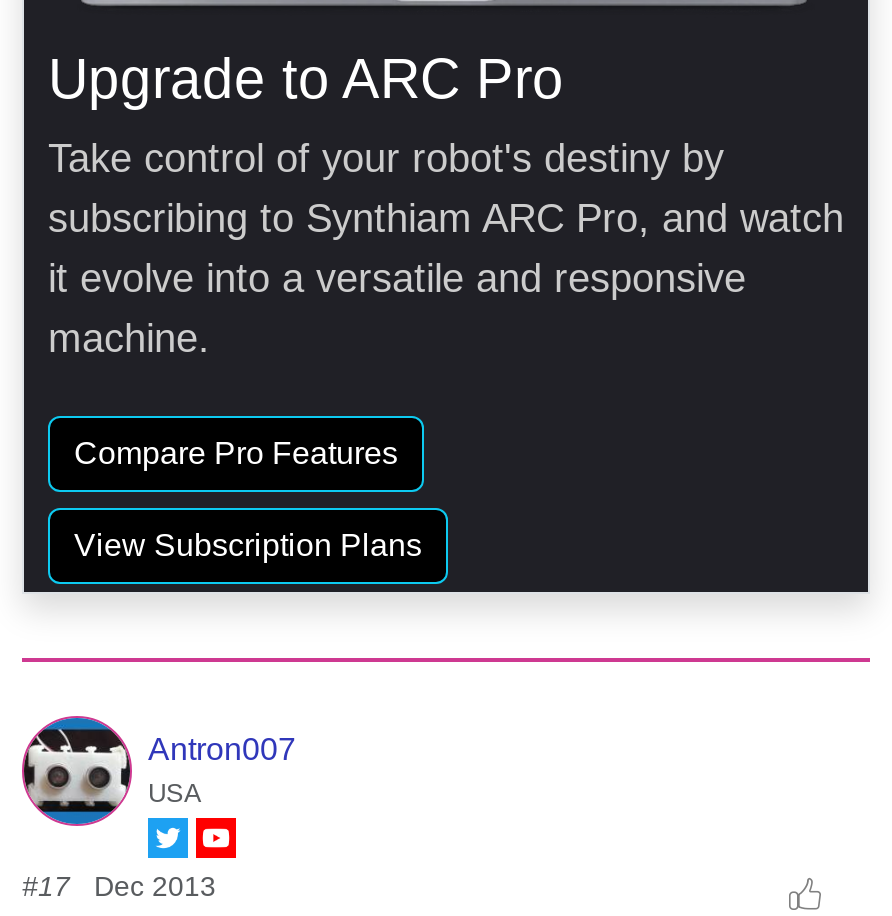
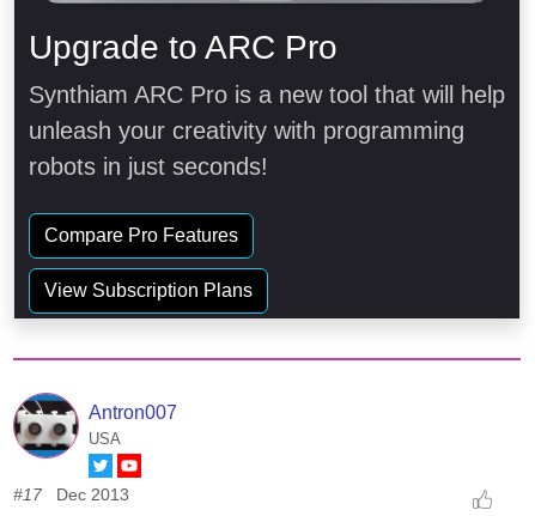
[48,136,844,360] Take control of your robot's destiny by | subscribing to Synthiam ARC Pro, and watch | it evolve into a versatile and responsive | machine. -> [29,82,505,180] Synthiam ARC Pro is a new tool that will help | unleash your creativity with programming | robots in just seconds!

